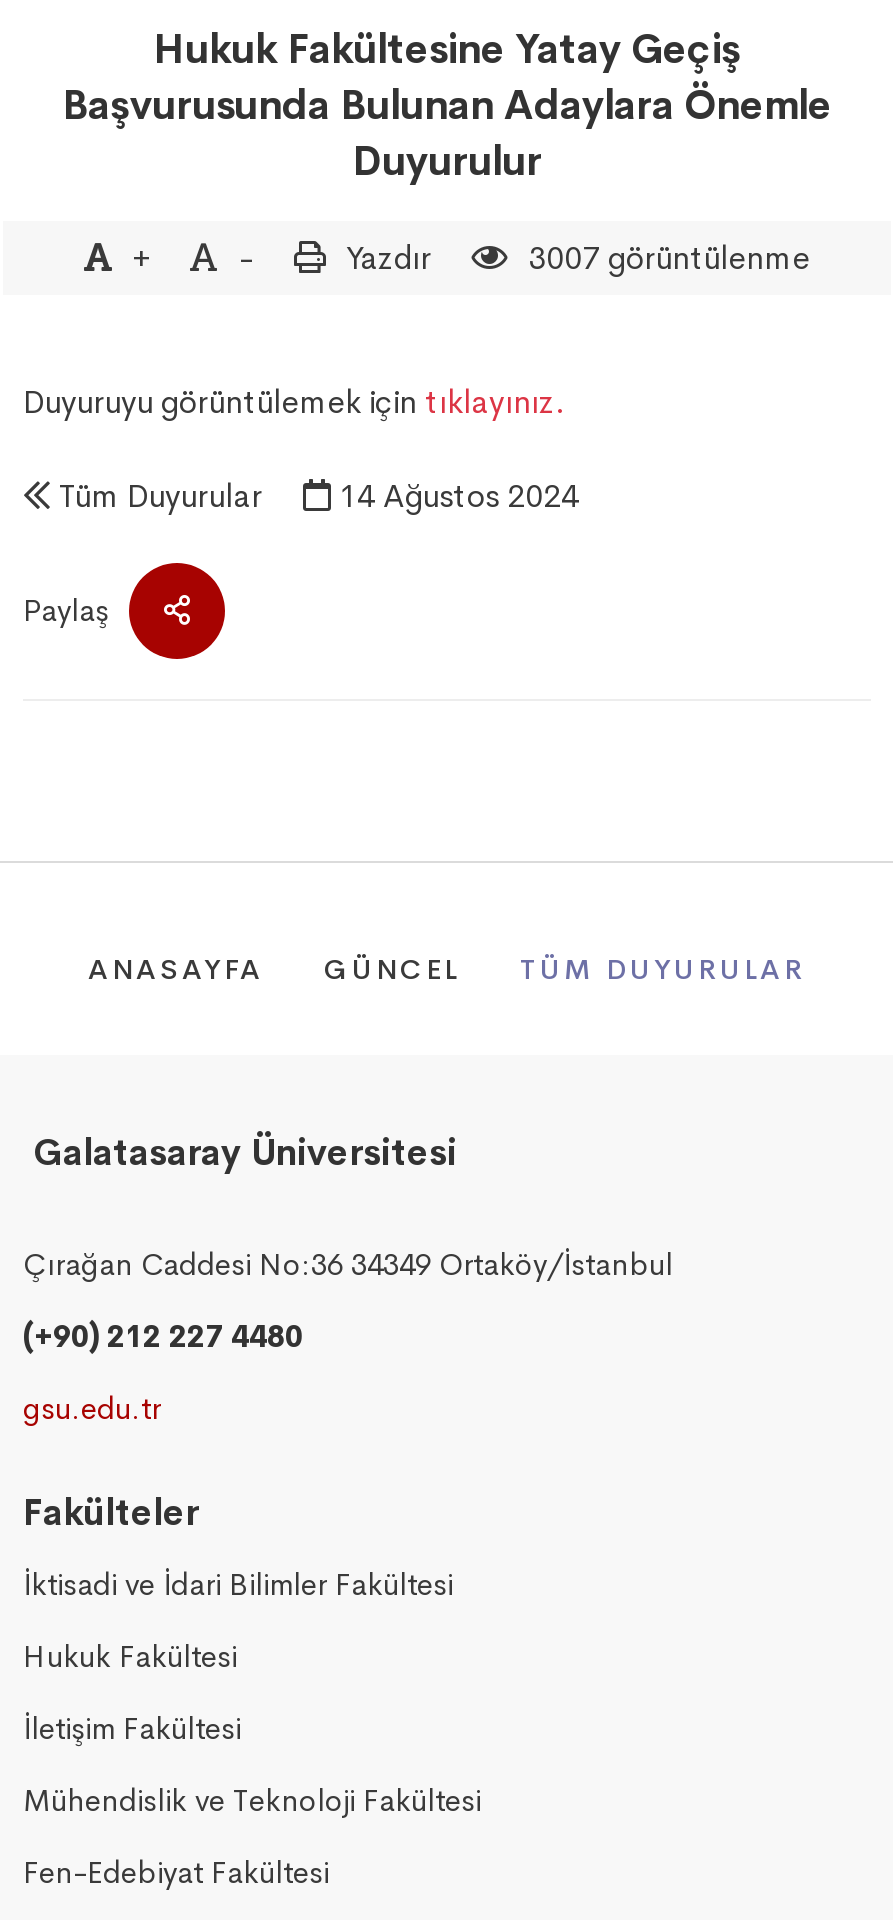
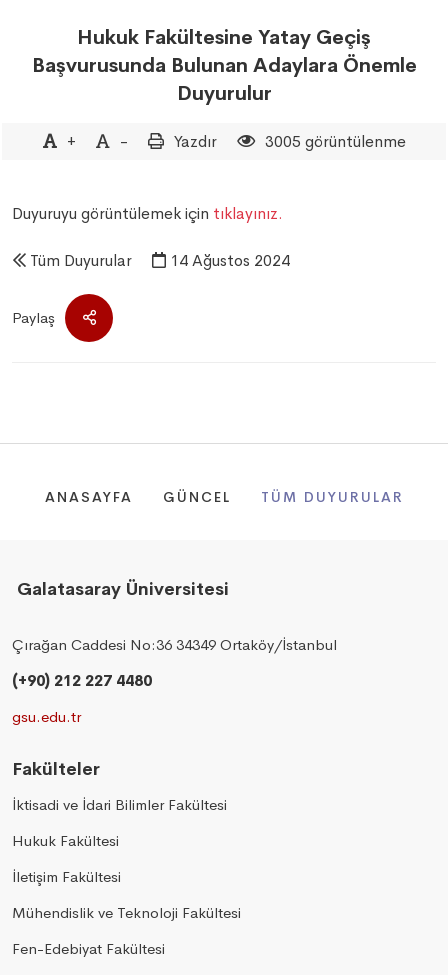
[520,237,810,279] 3007 görüntülenme -> [260,131,405,152] 3005 görüntülenme

